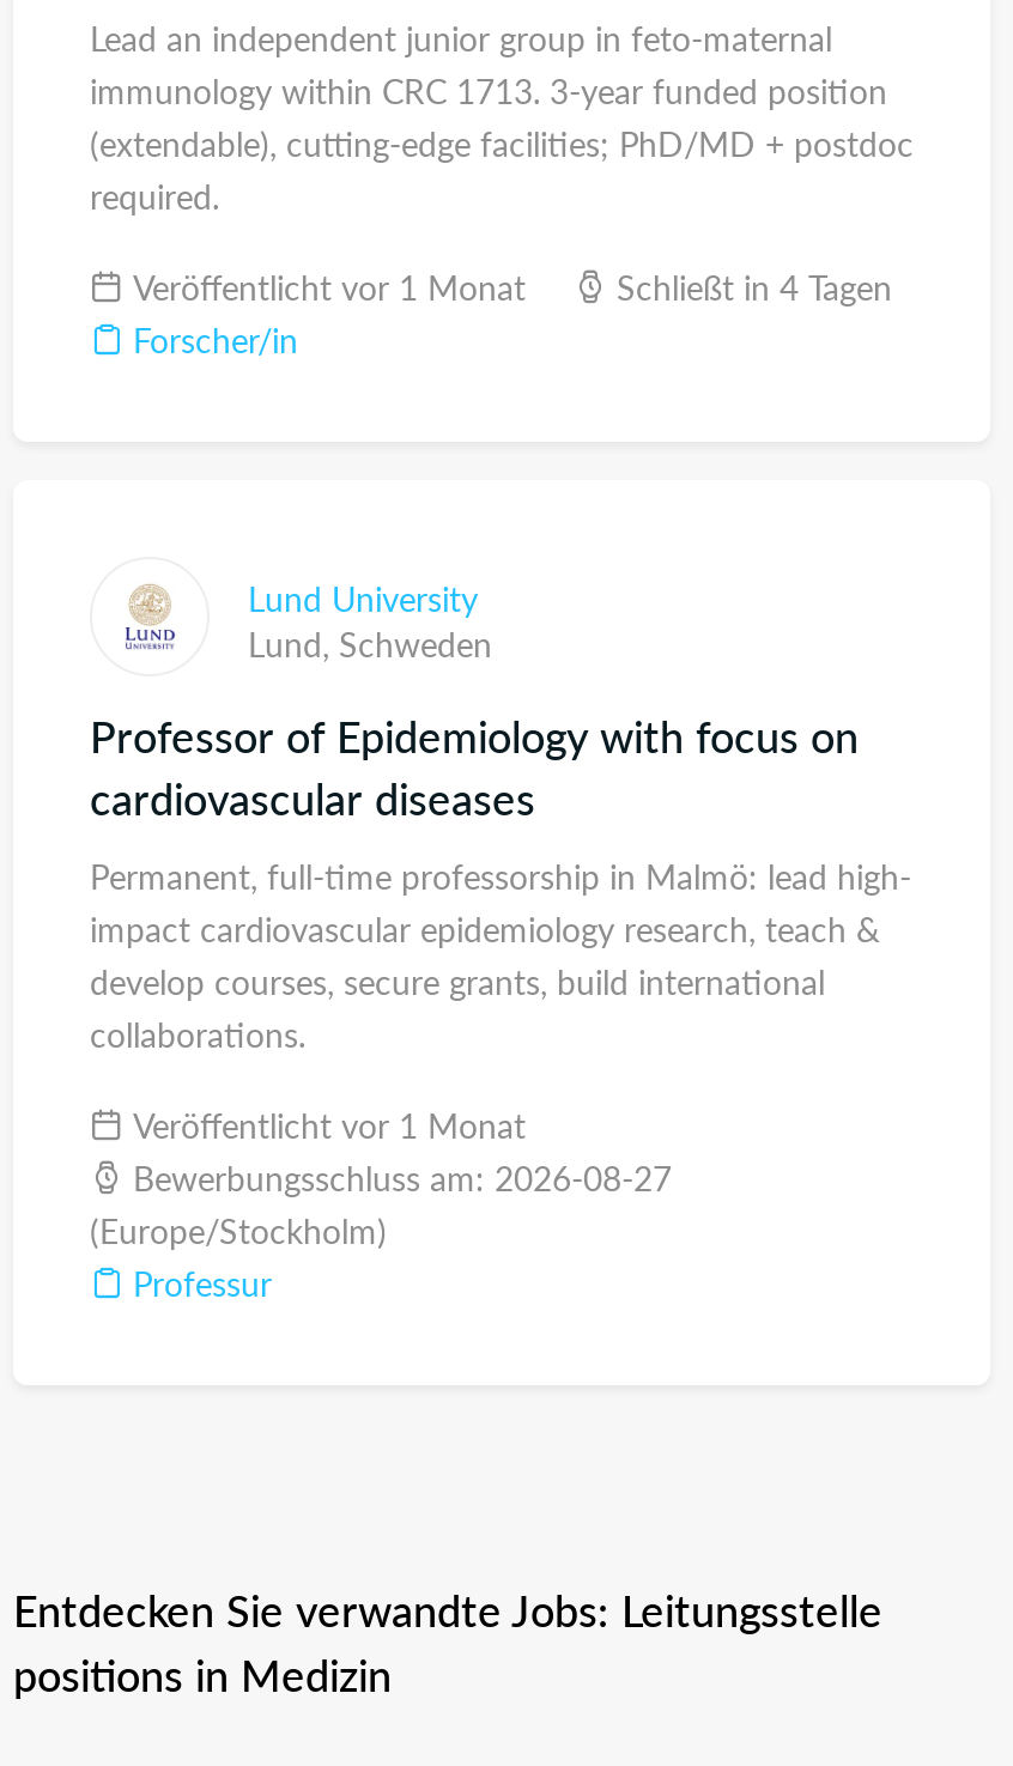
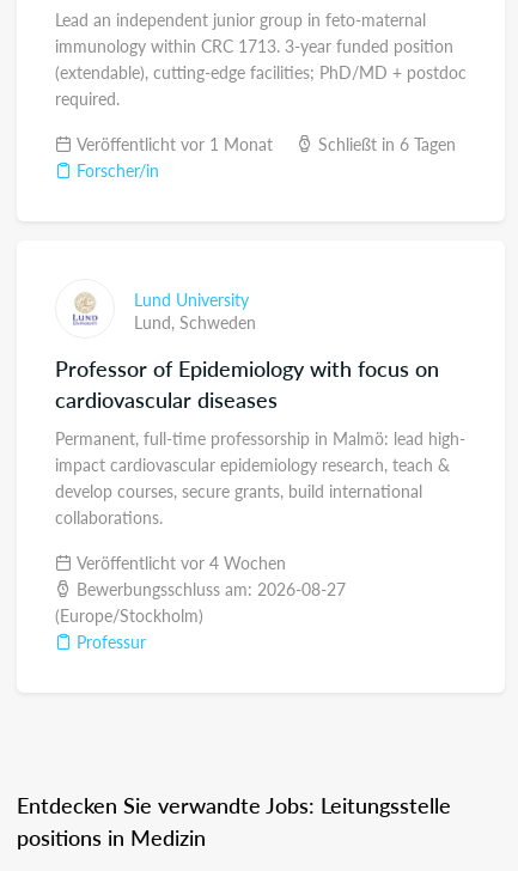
[607,262,892,310] Schließt in 4 Tagen -> [313,132,456,156] Schließt in 6 Tagen
[123,1100,526,1148] Veröffentlicht vor 1 Monat -> [72,550,286,574] Veröffentlicht vor 4 Wochen

